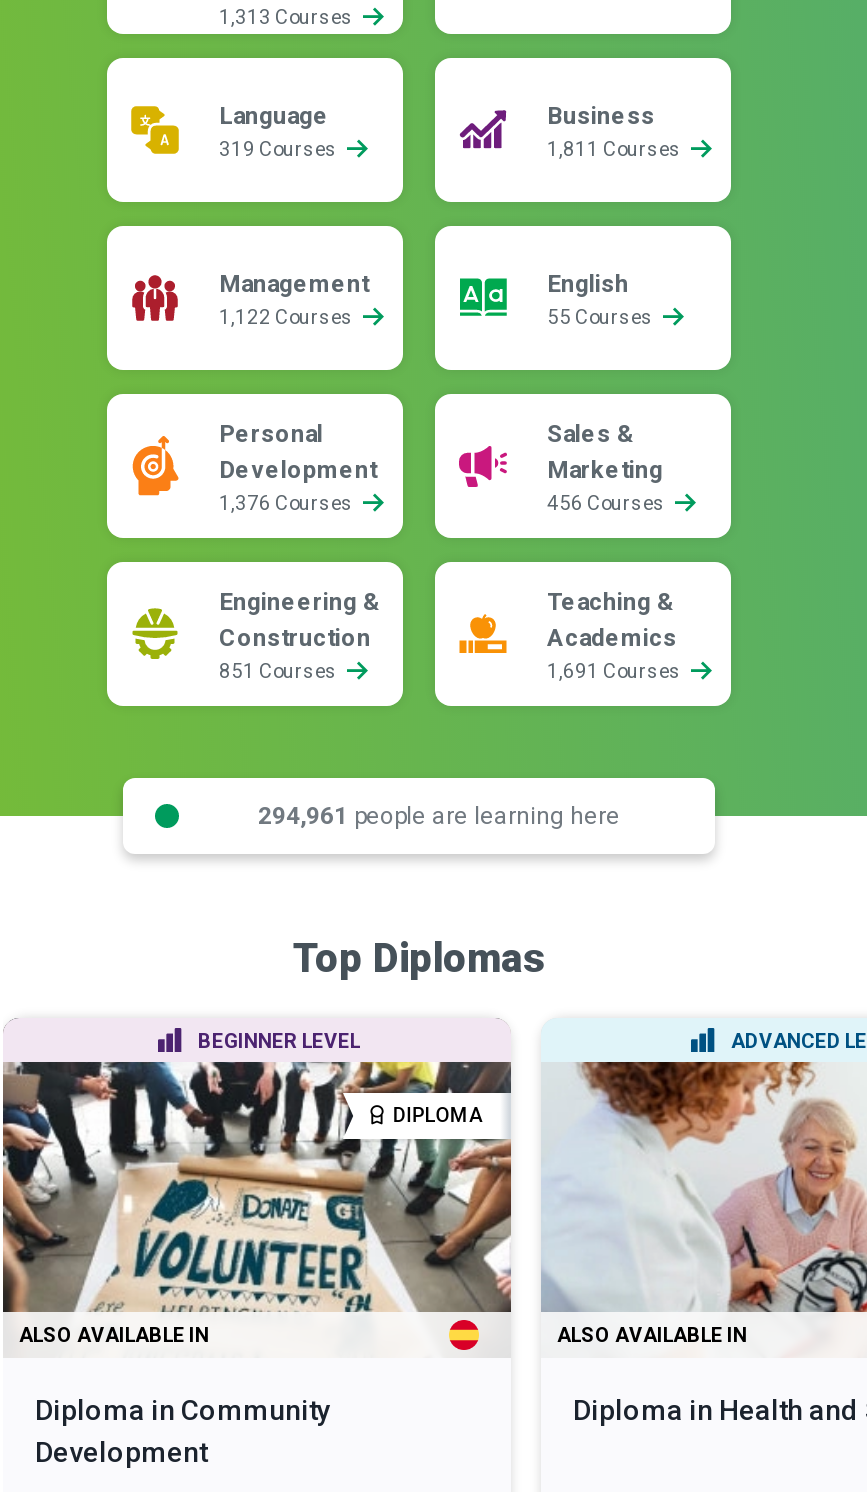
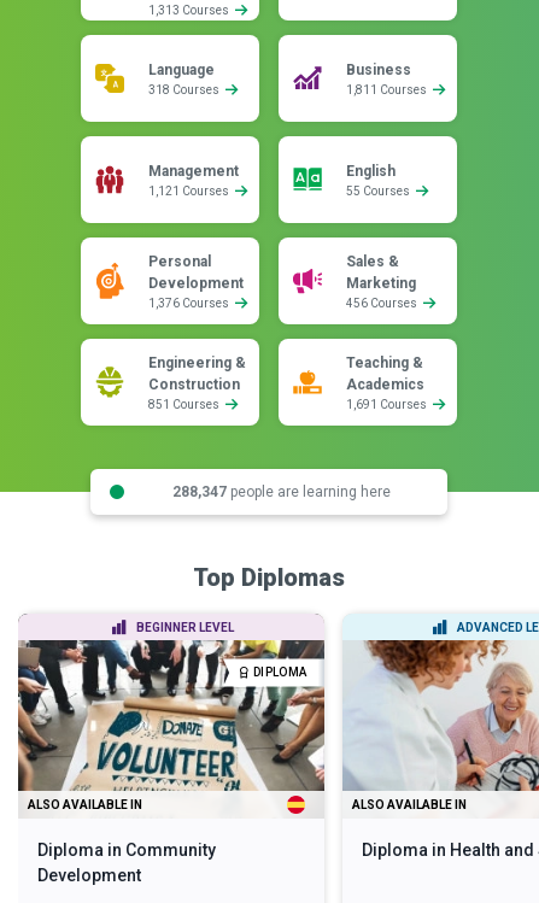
[219,138,341,160] 319 Courses -> [148,83,222,96] 318 Courses
[219,306,357,328] 1,122 Courses -> [148,184,232,198] 1,121 Courses
[258,801,620,829] 294,961 people are learning here -> [172,483,390,500] 288,347 people are learning here

